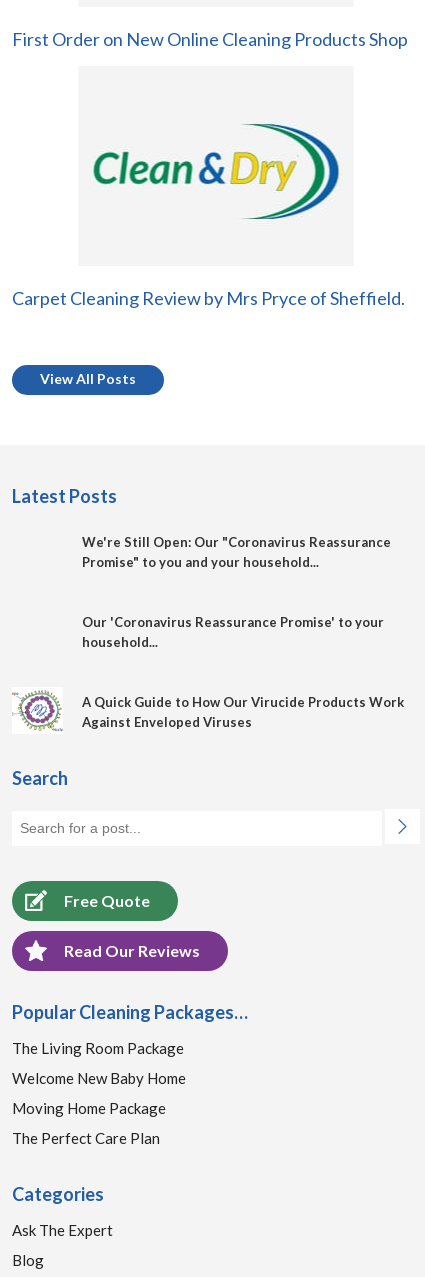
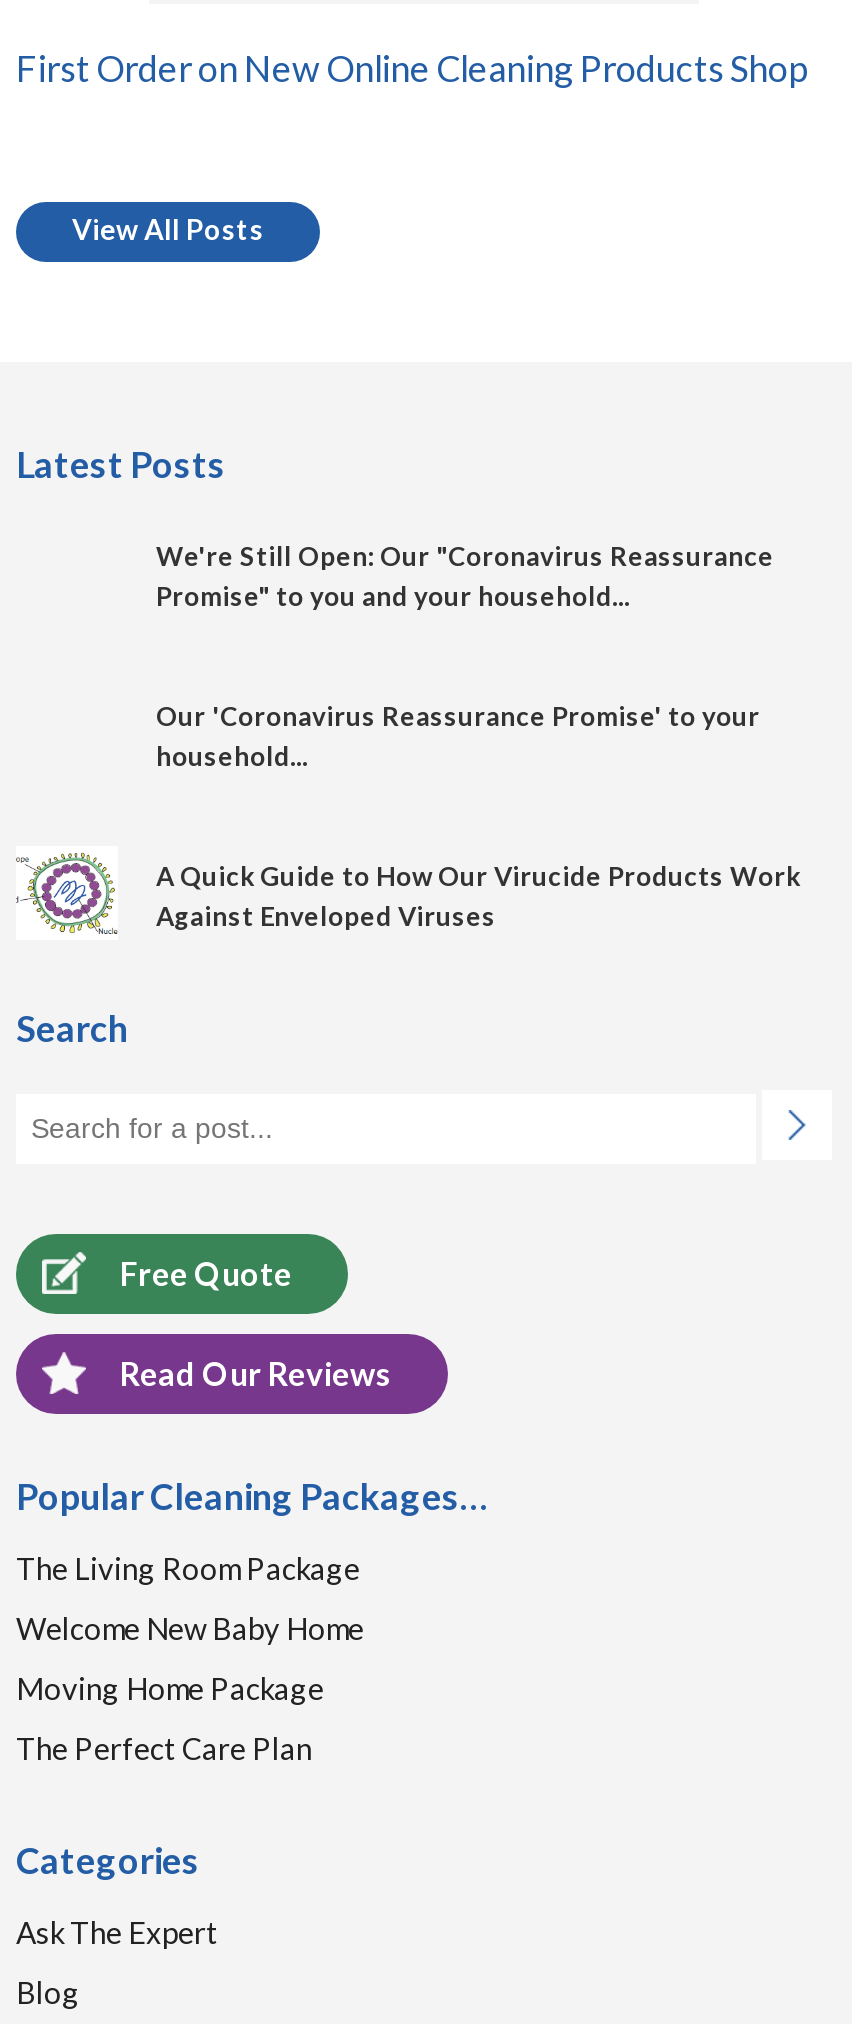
[92,123,340,220] [image] -> none
[12,287,405,309] Carpet Cleaning Review by Mrs Pryce of Sheffield. -> none

